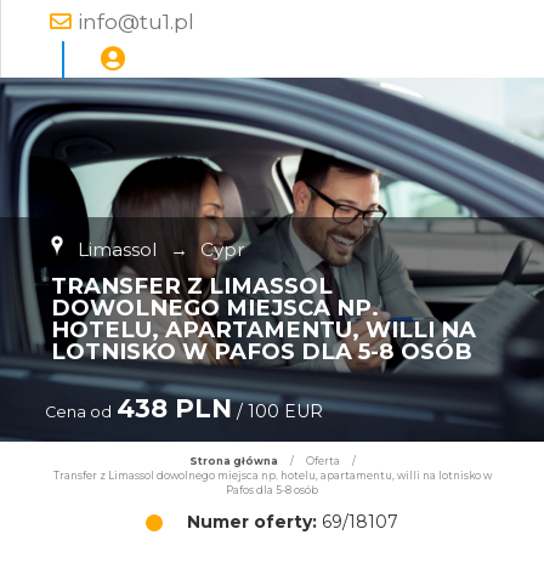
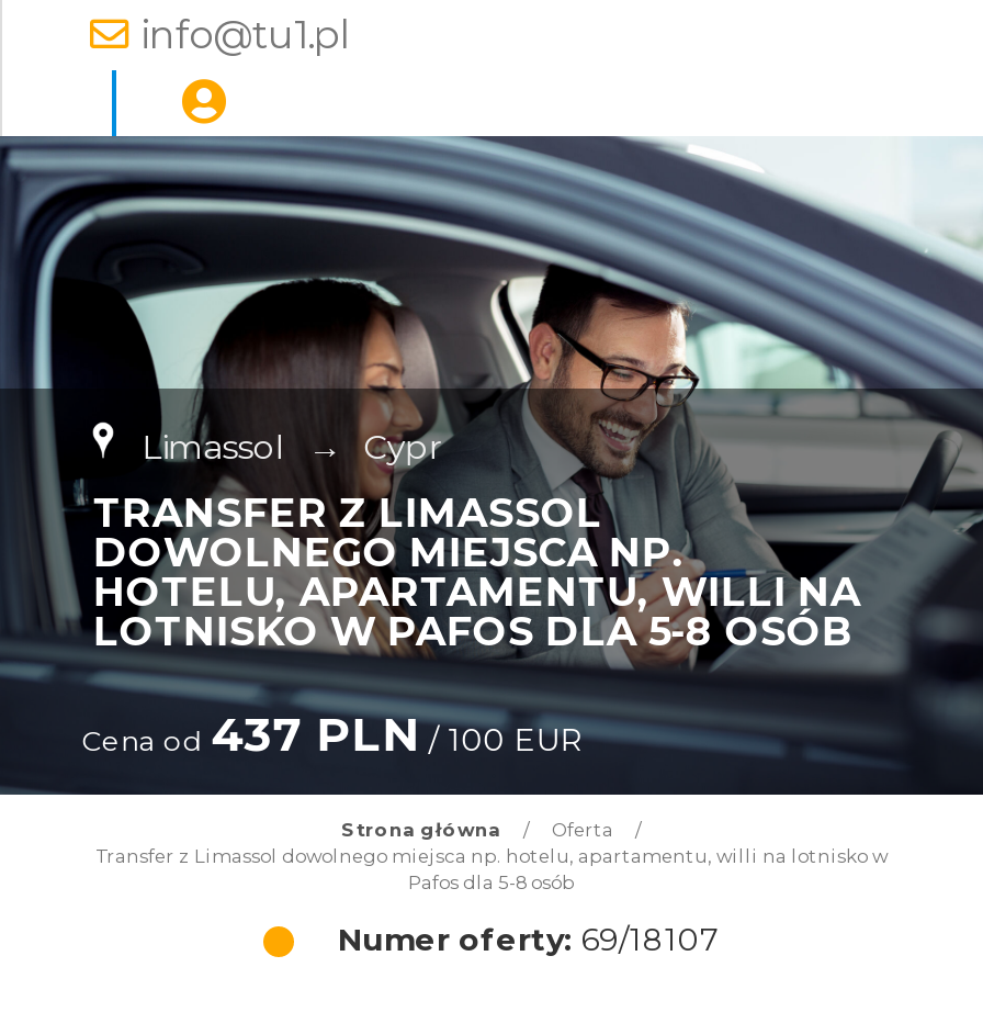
[45,393,323,423] Cena od 438 PLN / 100 EUR -> [82,707,585,762] Cena od 437 PLN / 100 EUR

